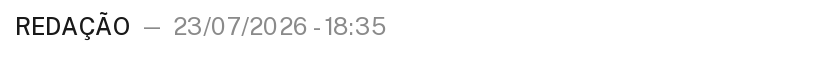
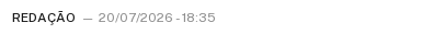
[15,13,387,41] REDAÇÃO 23/07/2026 - 18:35 -> [12,10,216,25] REDAÇÃO 20/07/2026 - 18:35

